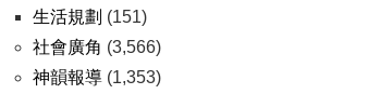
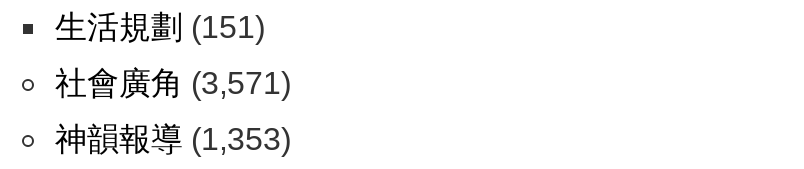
[33,38,161,56] 社會廣角(3,566) -> [55,66,291,100] 社會廣角(3,571)

